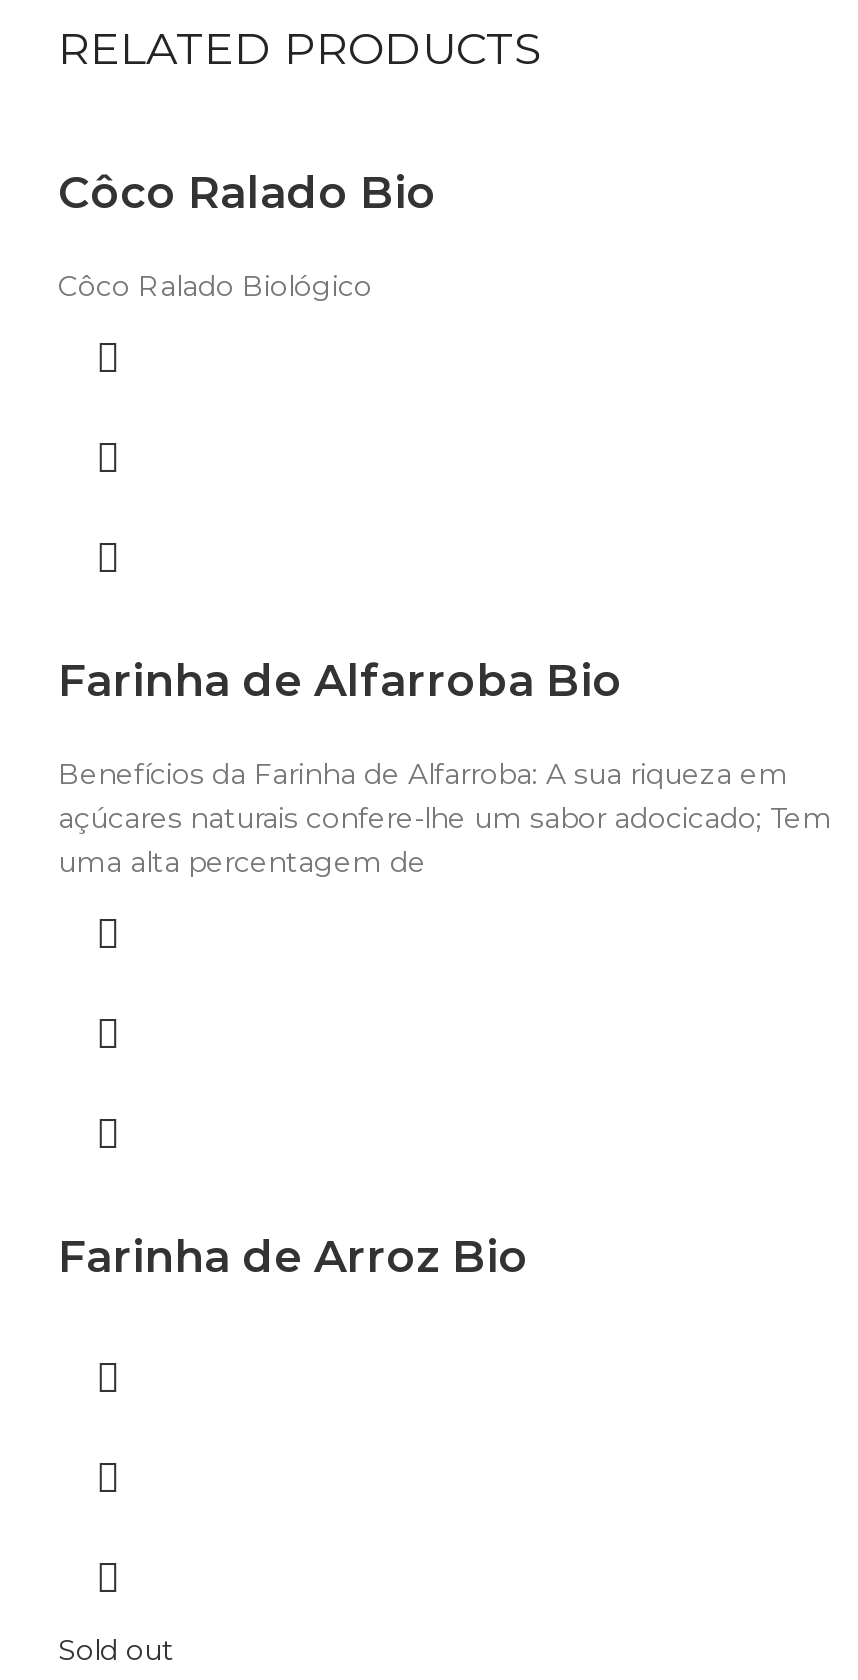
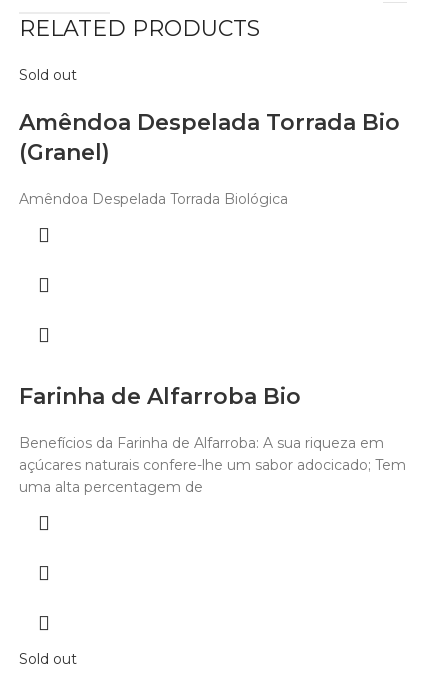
[58,167,436,305] Côco Ralado Bio | Côco Ralado Biológico -> [19,66,400,208] Sold out | Amêndoa Despelada Torrada Bio | (Granel) | Amêndoa Despelada Torrada Biológica
moved [58,655,832,881] -> [19,383,406,496]: Farinha de Alfarroba Bio | Benefícios da Farinha de Alfarroba: A sua riqueza em | açúcares naturais confere-lhe um sabor adocicado; Tem | uma alta percentagem de
[58,1231,528,1285] Farinha de Arroz Bio -> none

